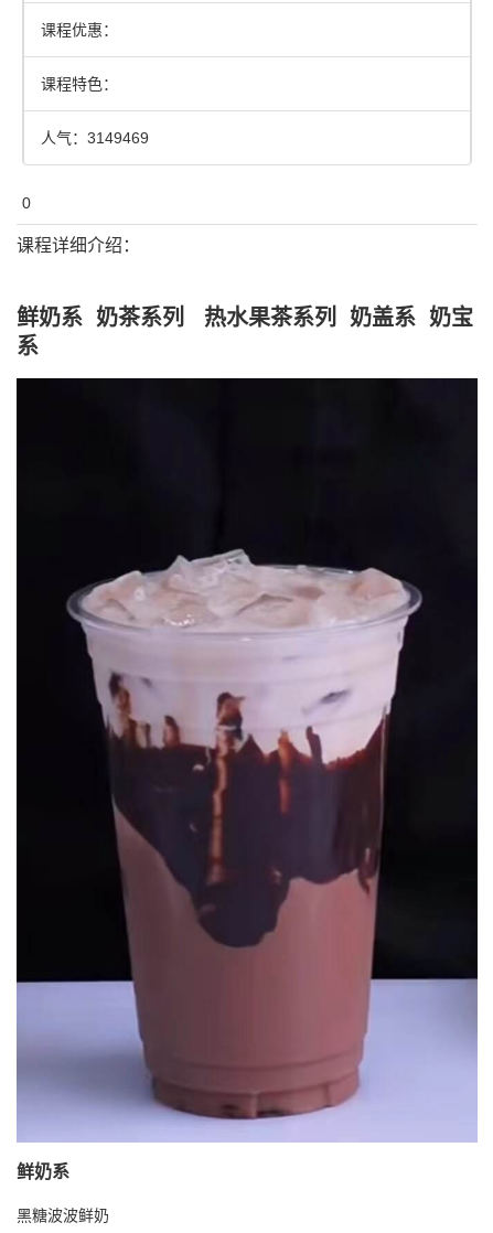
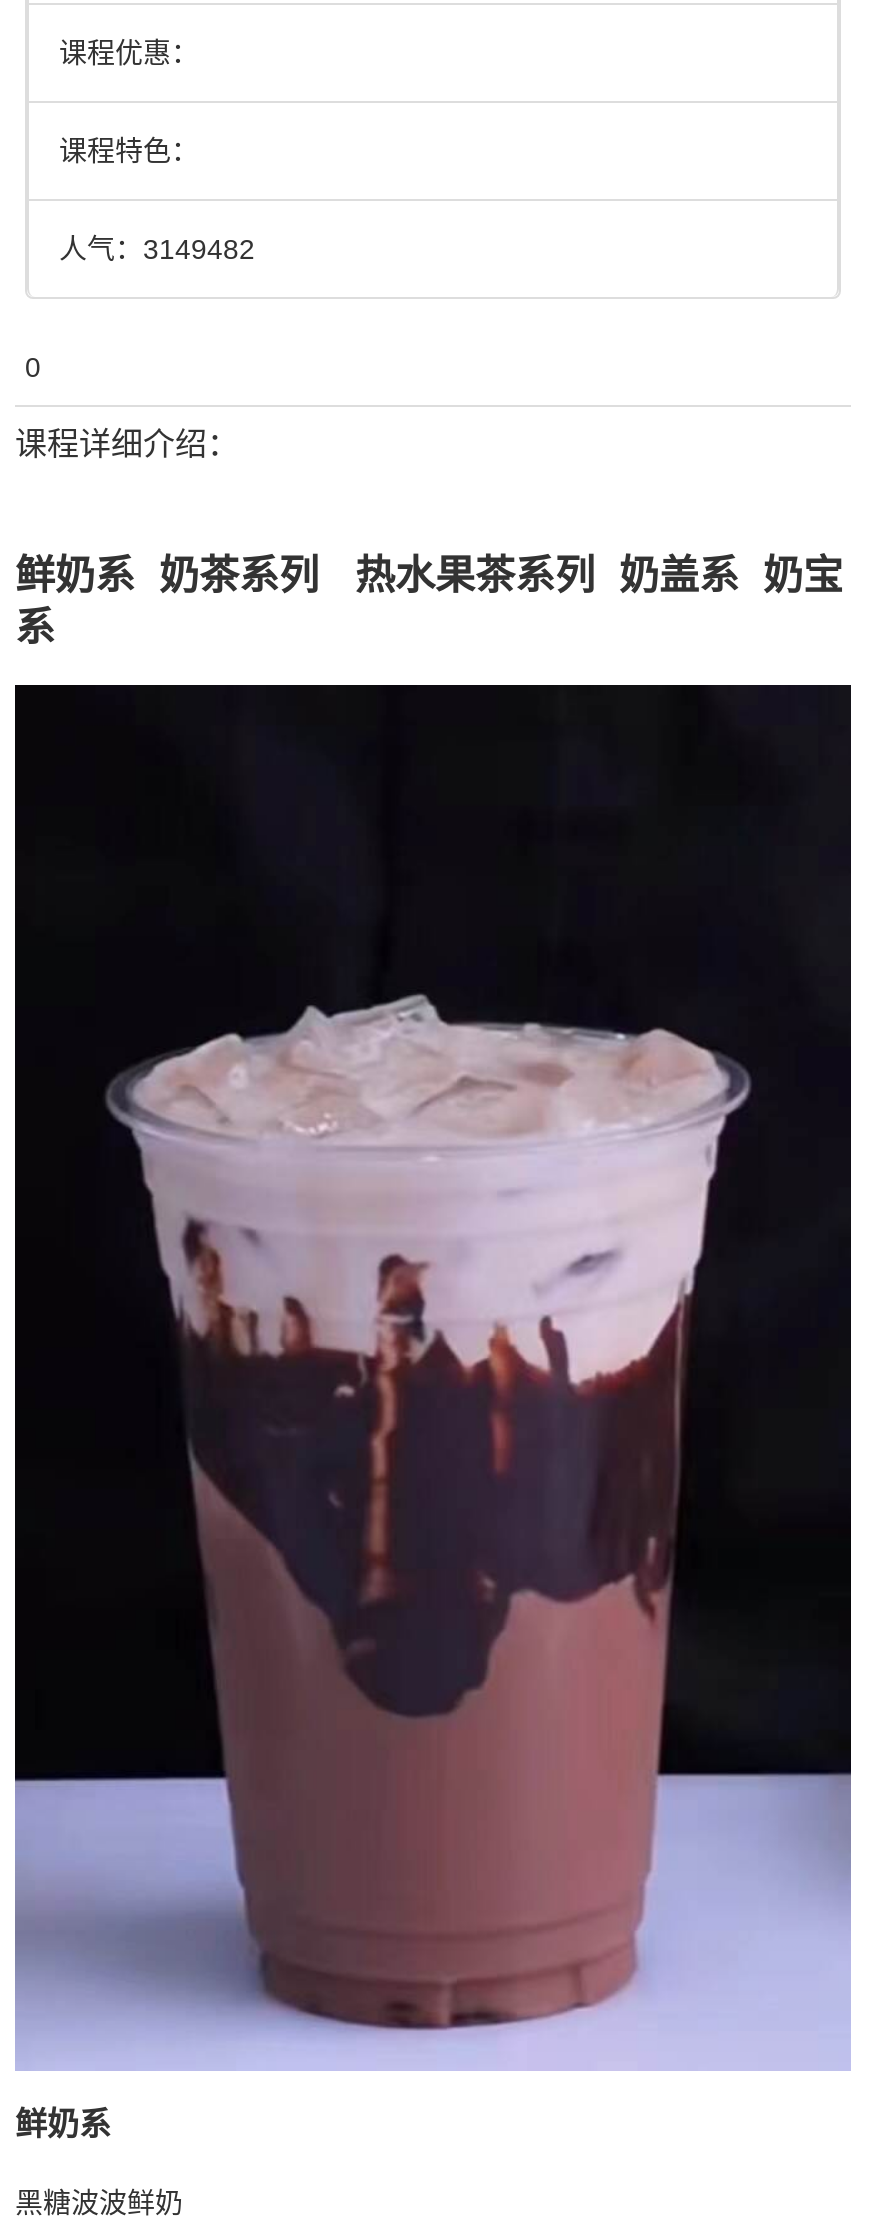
[41,129,149,147] 人气：3149469 -> [59,233,255,265] 人气：3149482

